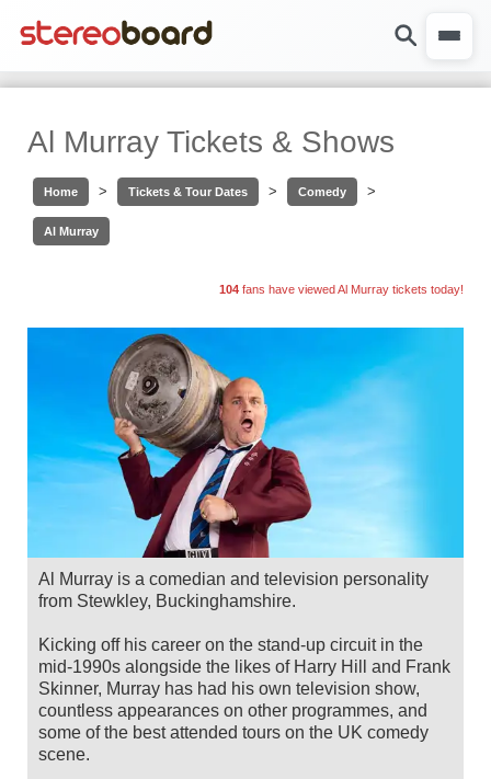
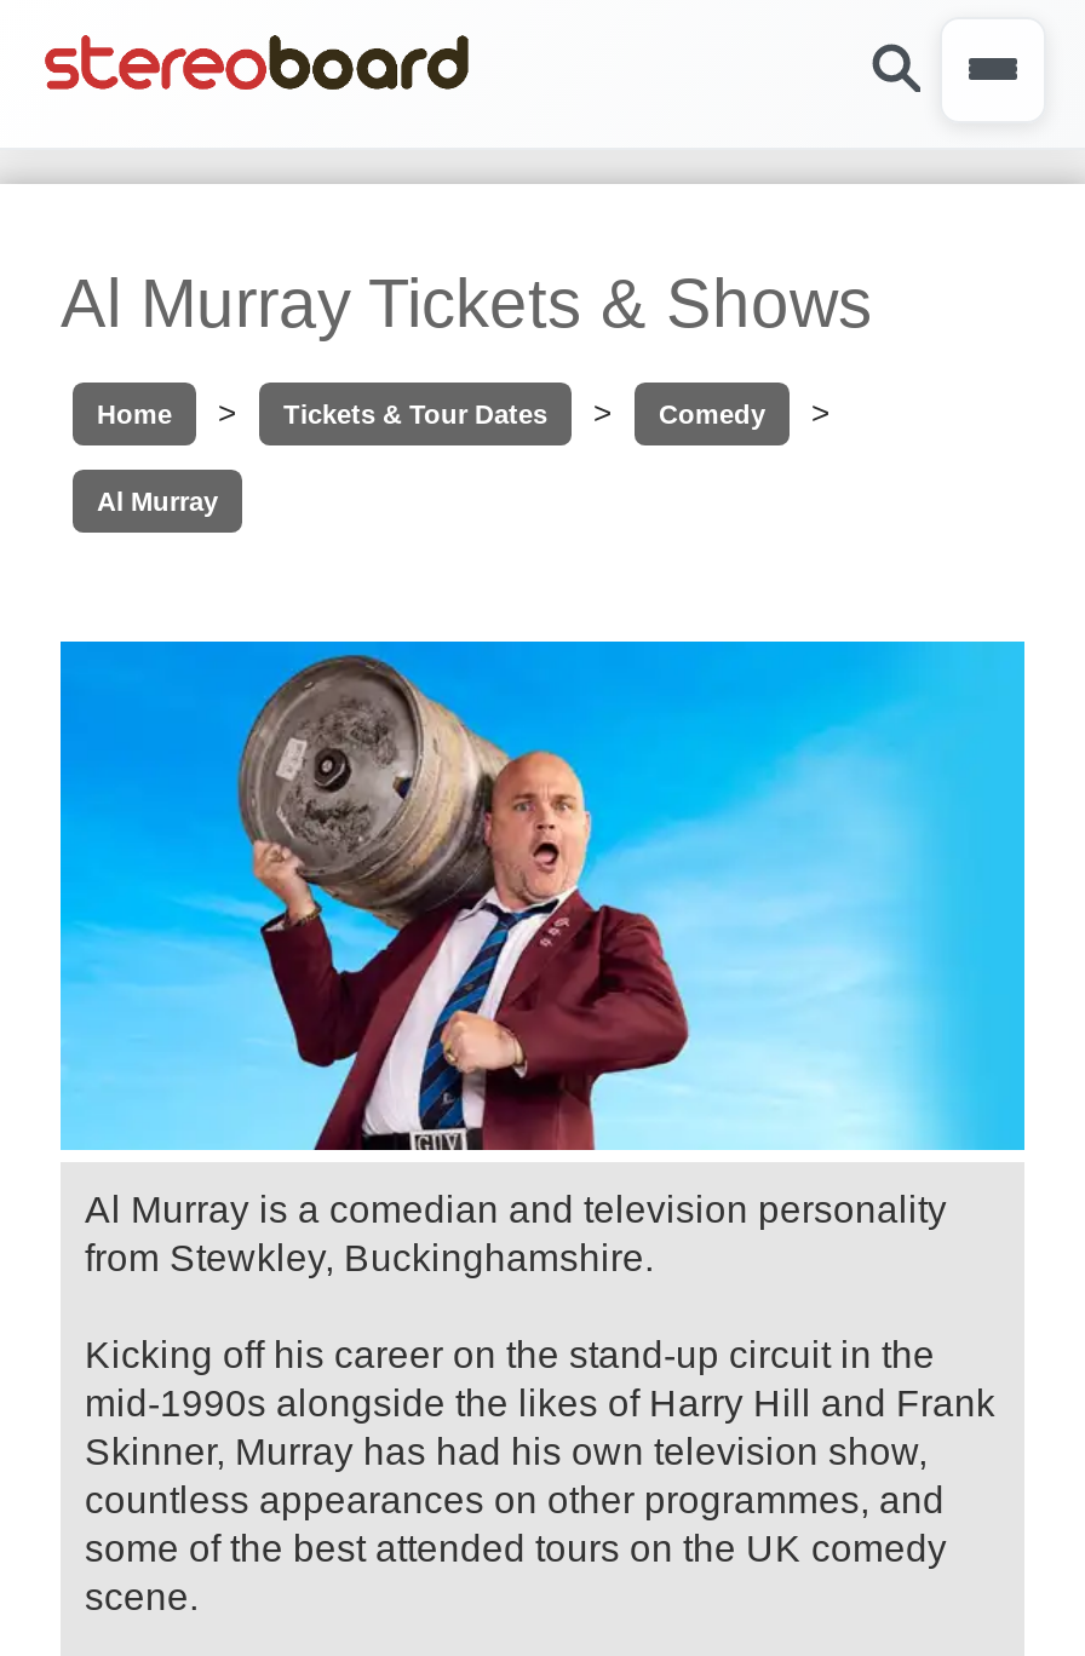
[219,283,464,296] 104 fans have viewed Al Murray tickets today! -> none
moved [27,322,465,559] -> [58,639,1024,1162]: [image]

